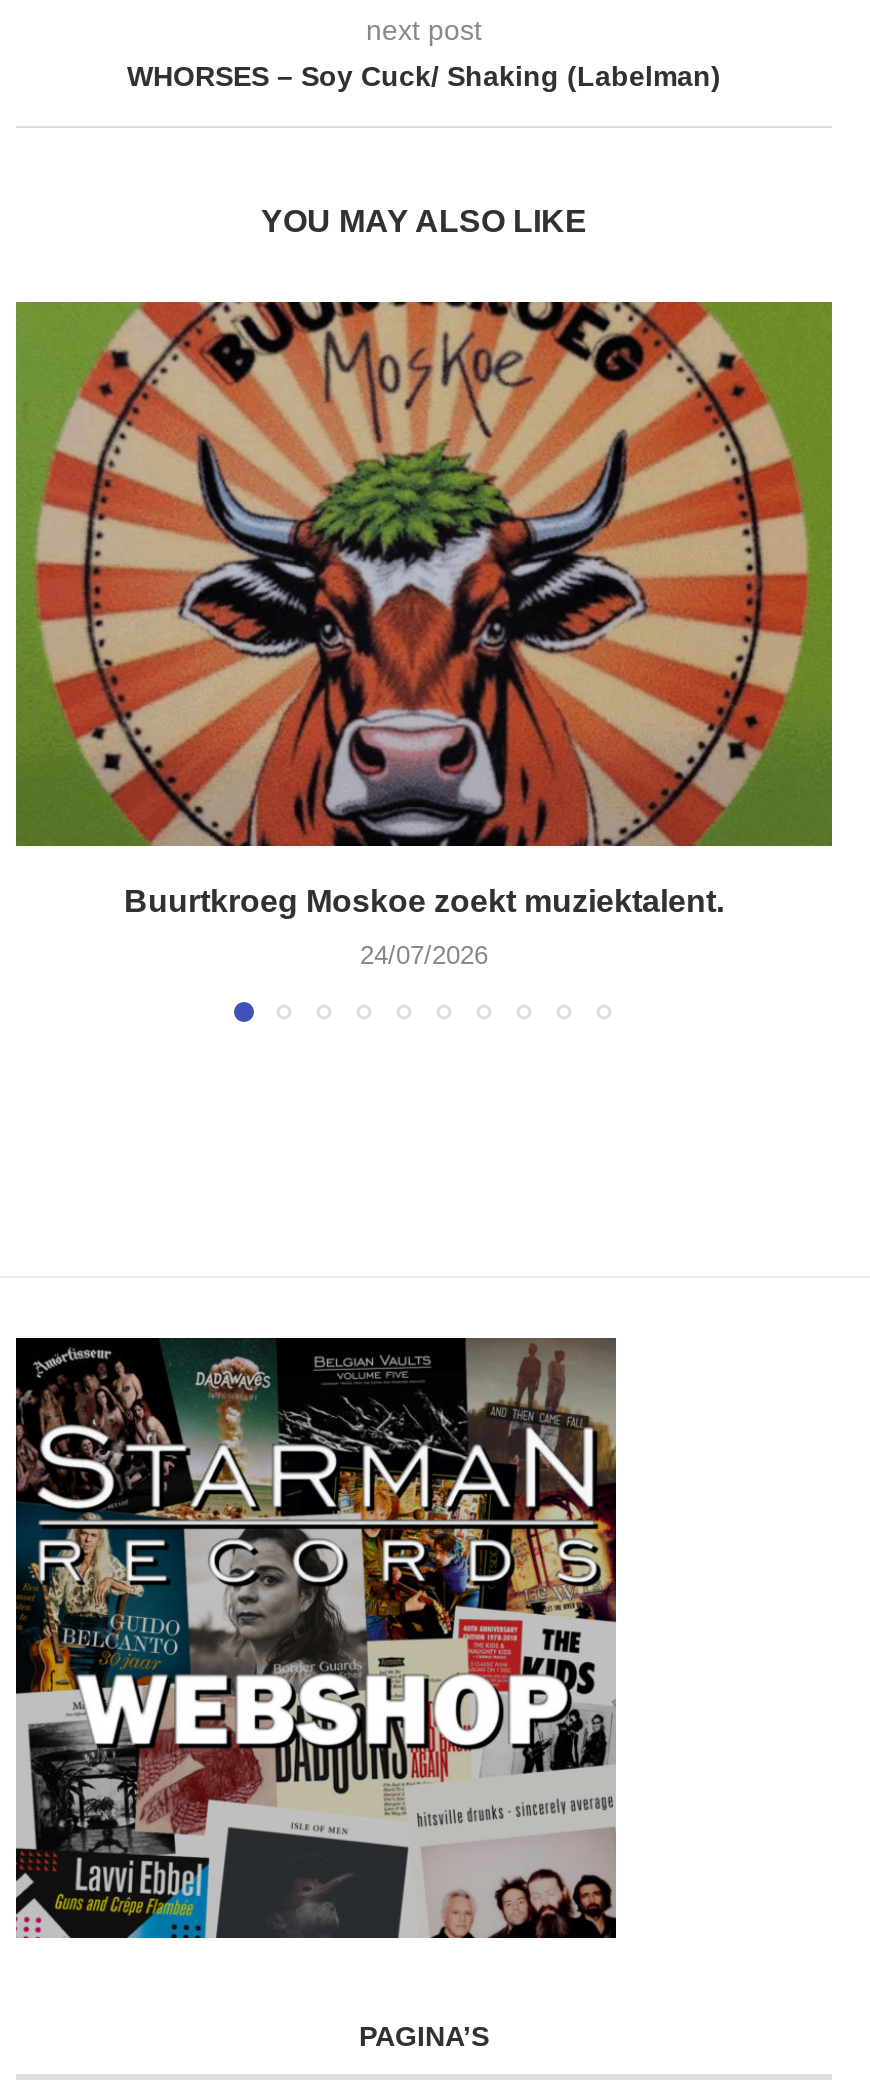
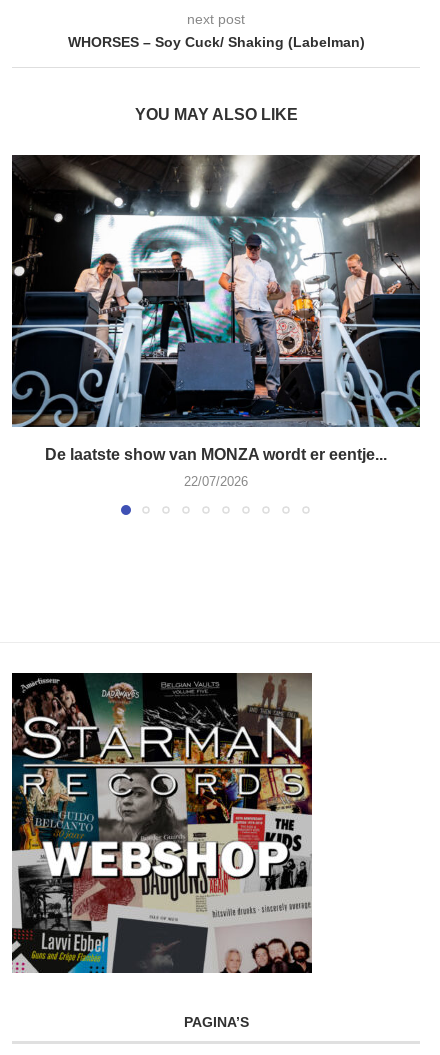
[14,300,834,917] [image] | Buurtkroeg Moskoe zoekt muziektalent. -> [11,154,421,463] [image] | De laatste show van MONZA wordt er eentje...
[360,939,488,969] 24/07/2026 -> [184,474,248,489] 22/07/2026

